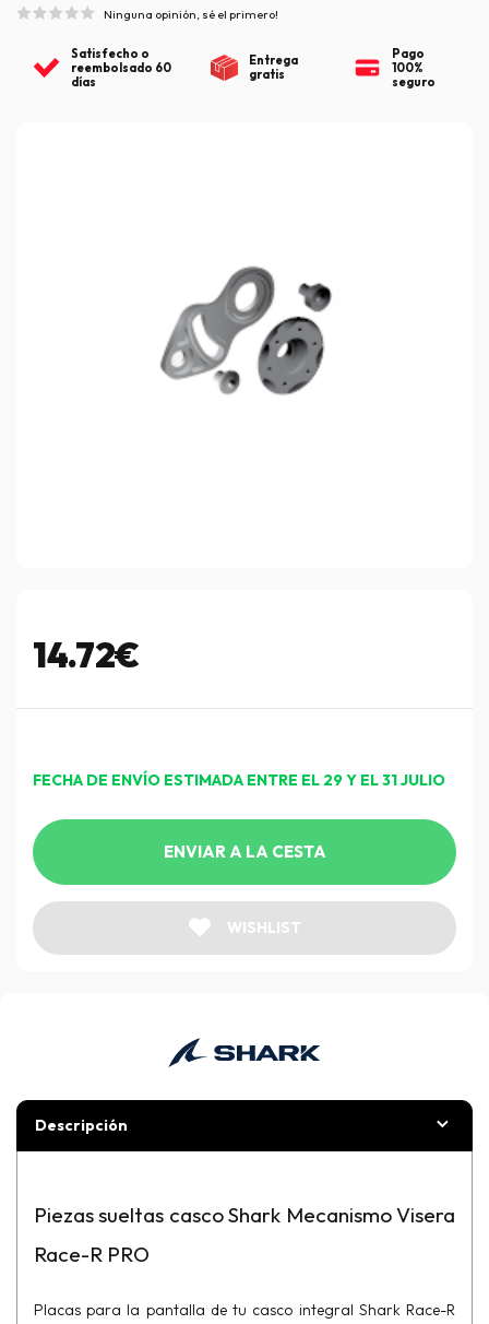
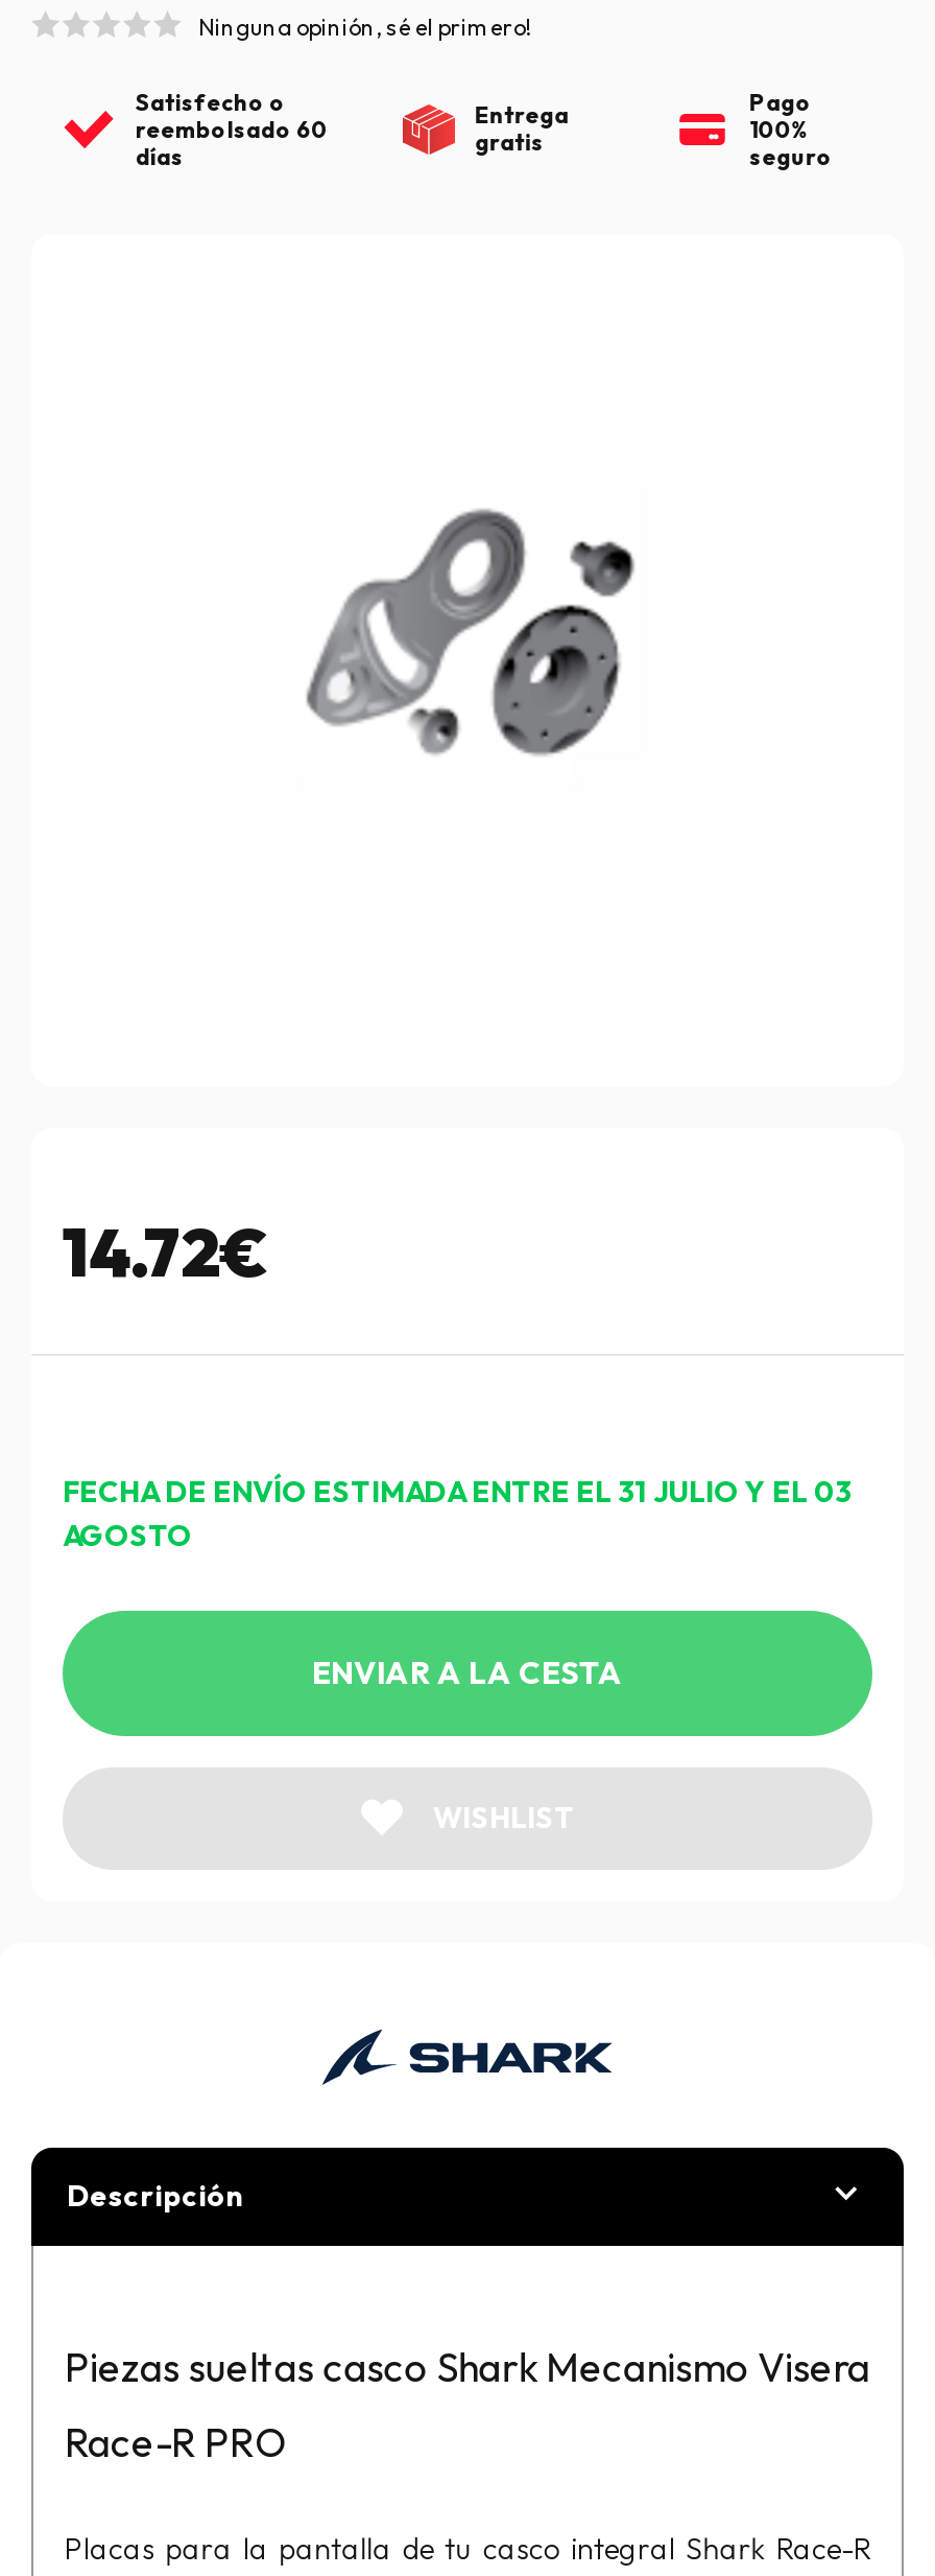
[33,770,445,789] FECHA DE ENVÍO ESTIMADA ENTRE EL 29 Y EL 31 JULIO -> [63,1472,852,1553] FECHA DE ENVÍO ESTIMADA ENTRE EL 31 JULIO Y EL 03 | AGOSTO

